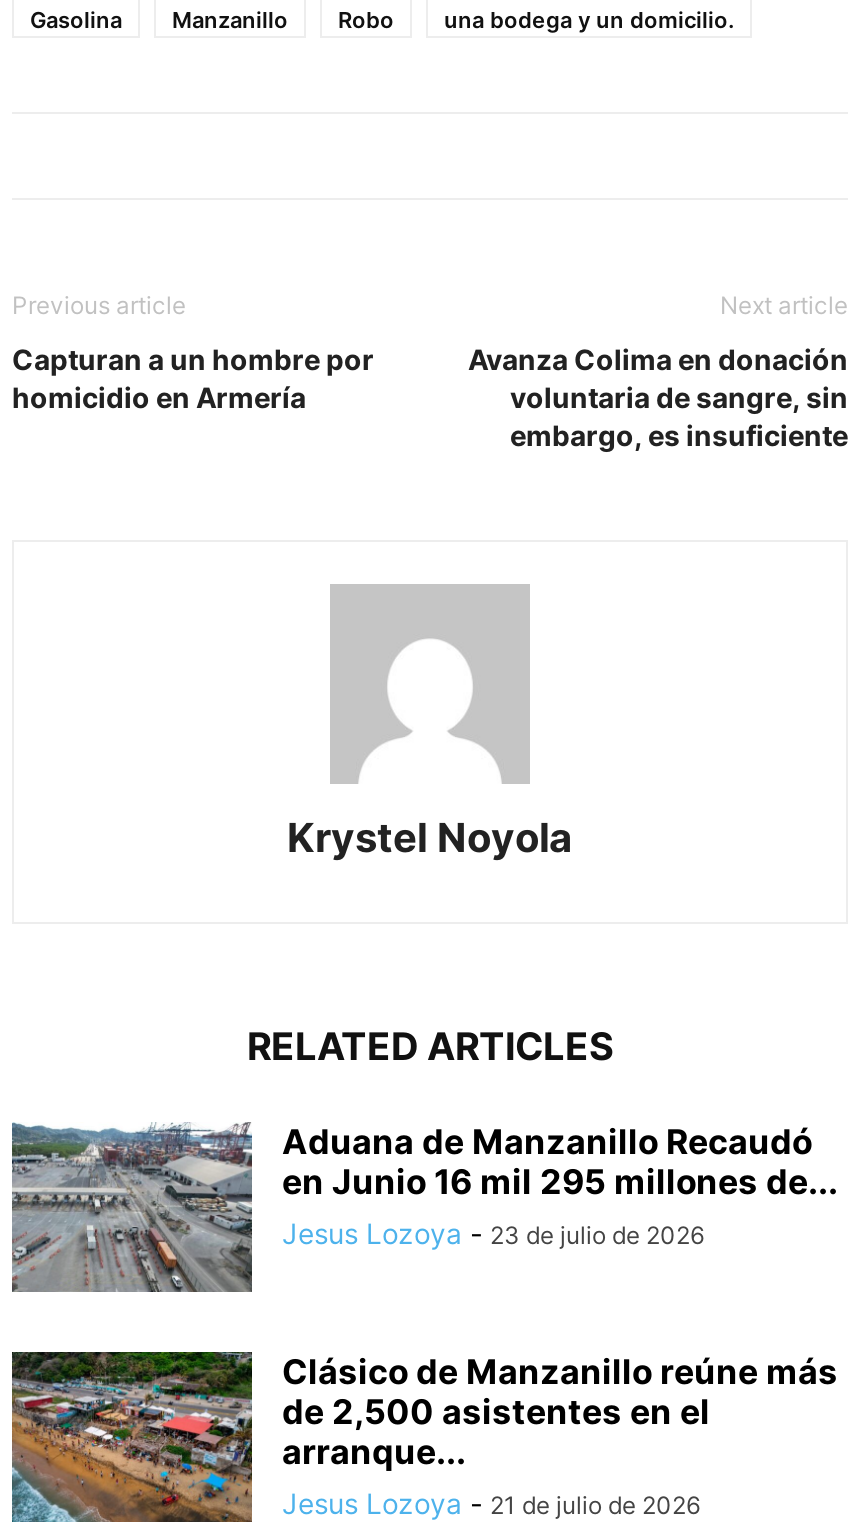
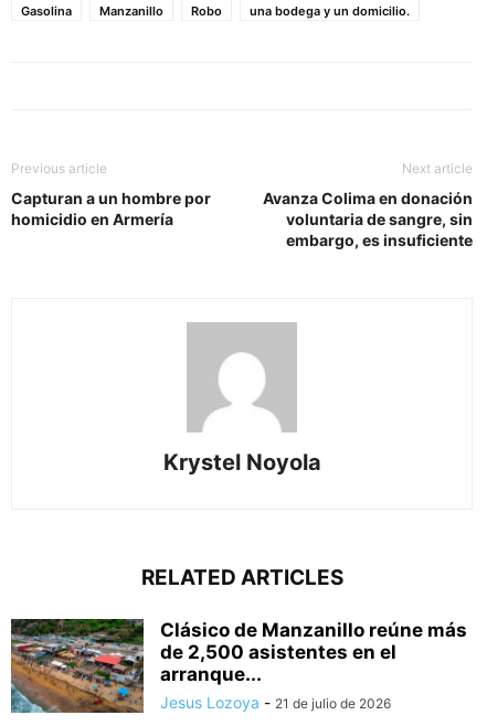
[10,1122,838,1294] [image] | Aduana de Manzanillo Recaudó | en Junio 16 mil 295 millones de... | Jesus Lozoya - 23 de julio de 2026 -> none

